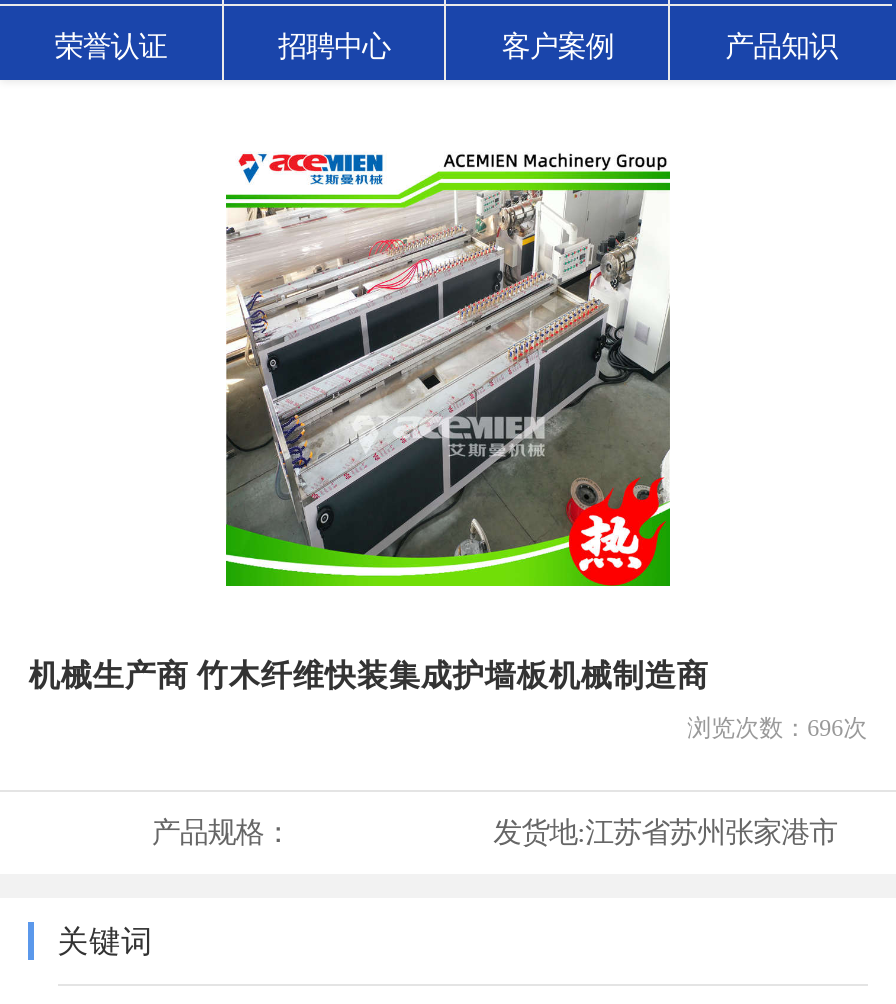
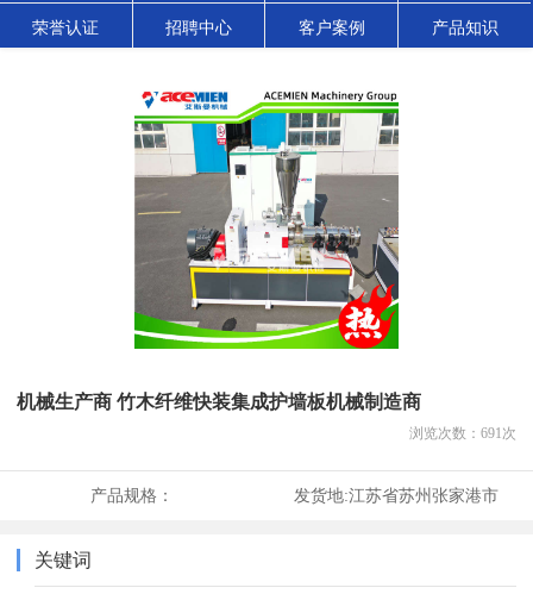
[226,188,670,558] [image] -> [133,112,400,332] [image]
[687,714,867,742] 浏览次数：696次 -> [409,425,516,442] 浏览次数：691次

